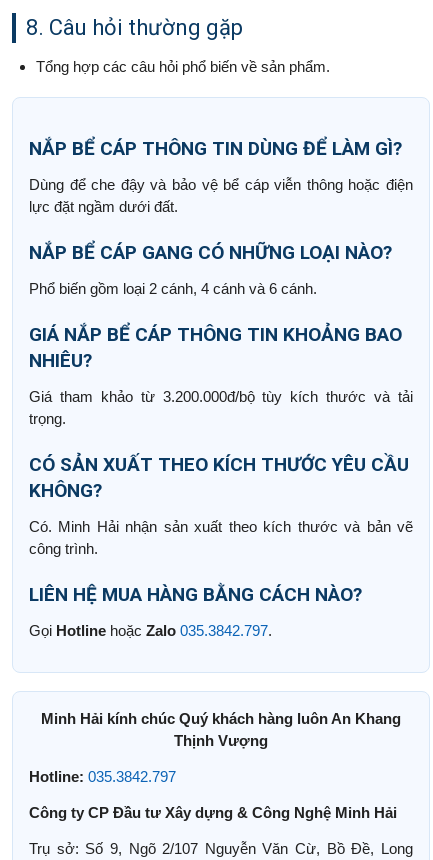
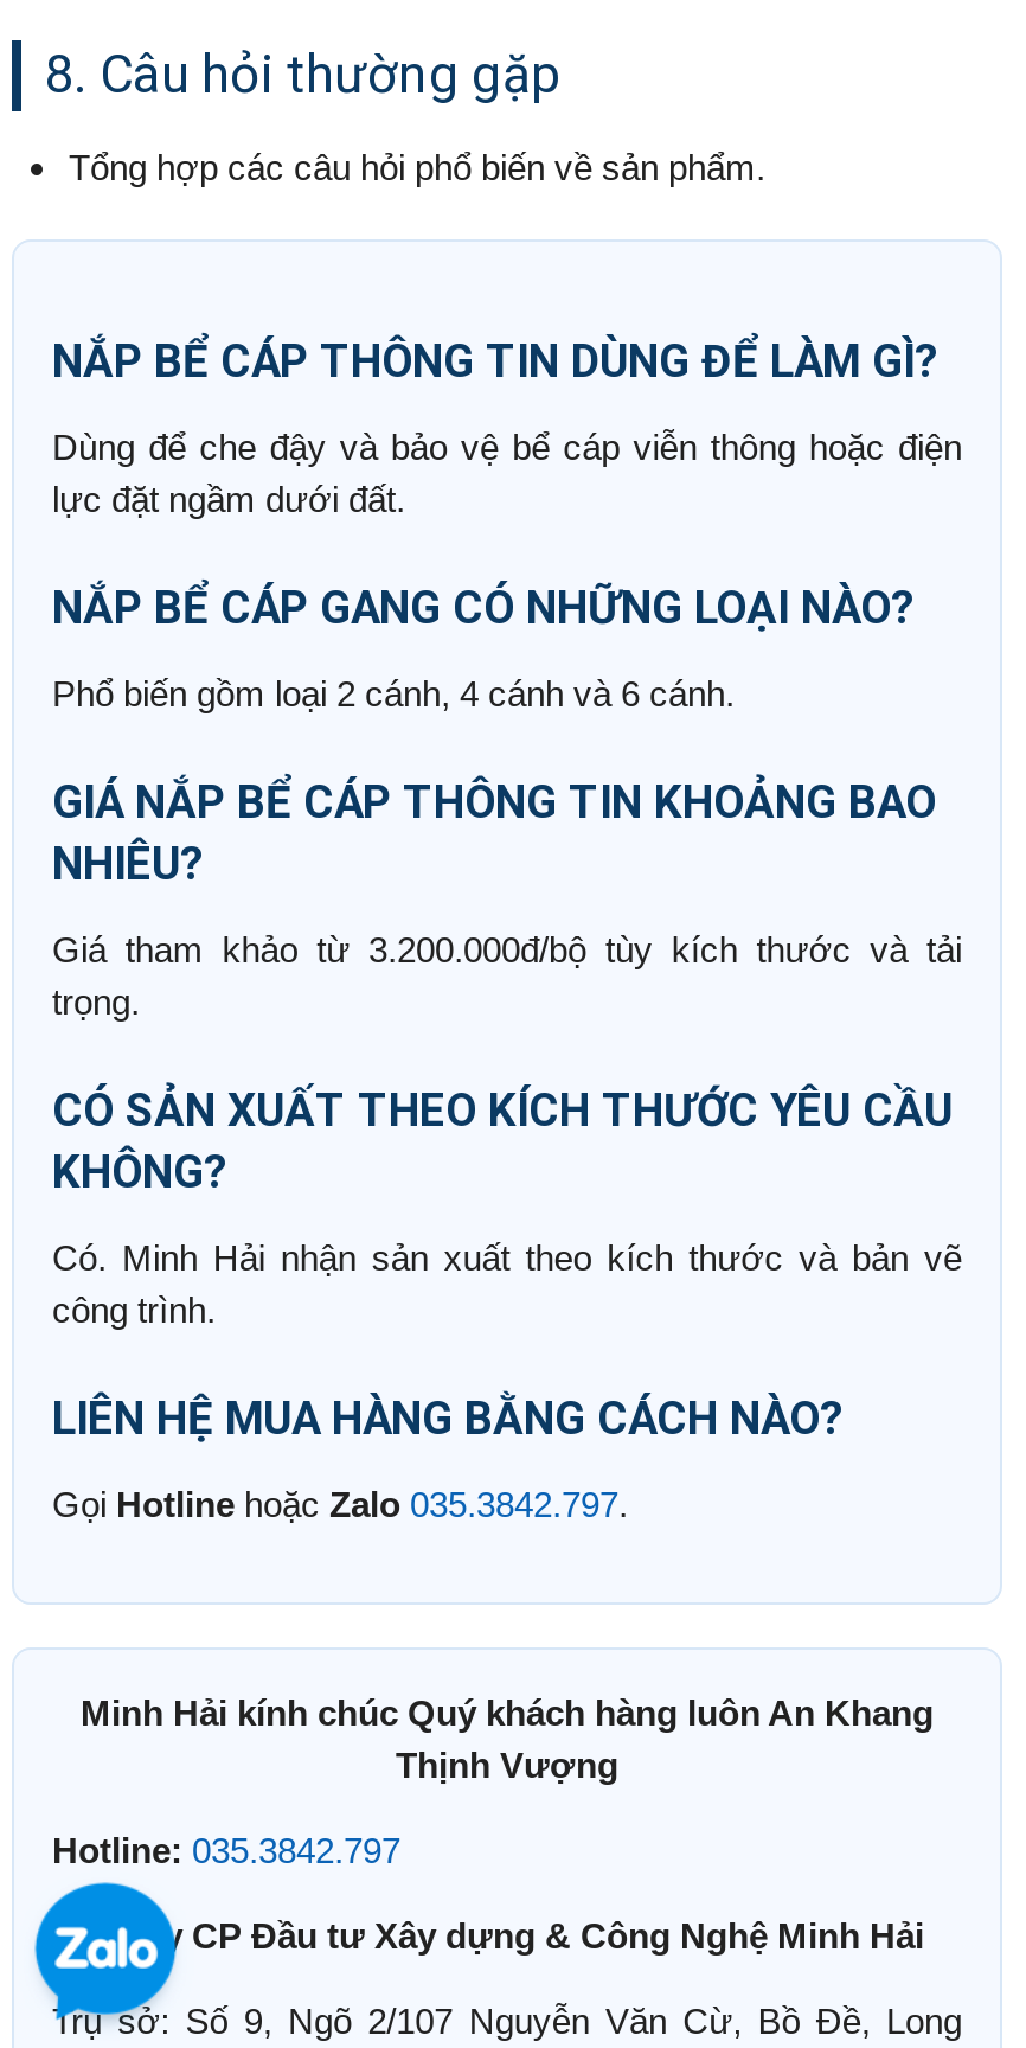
[21,790,81,838] [image] -> [31,1880,178,1996] [image]

